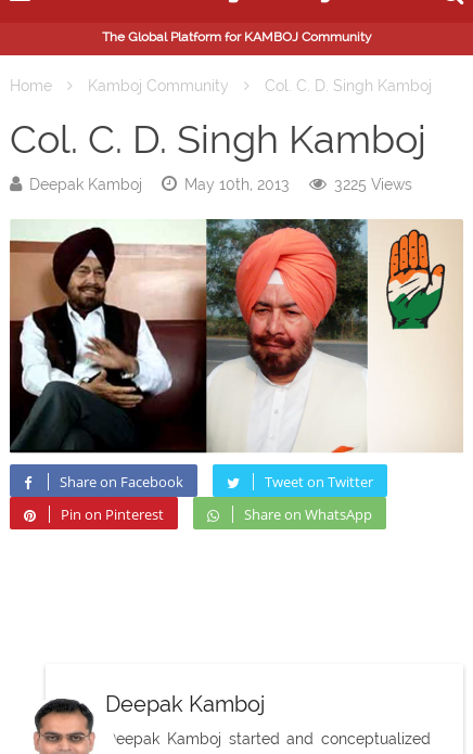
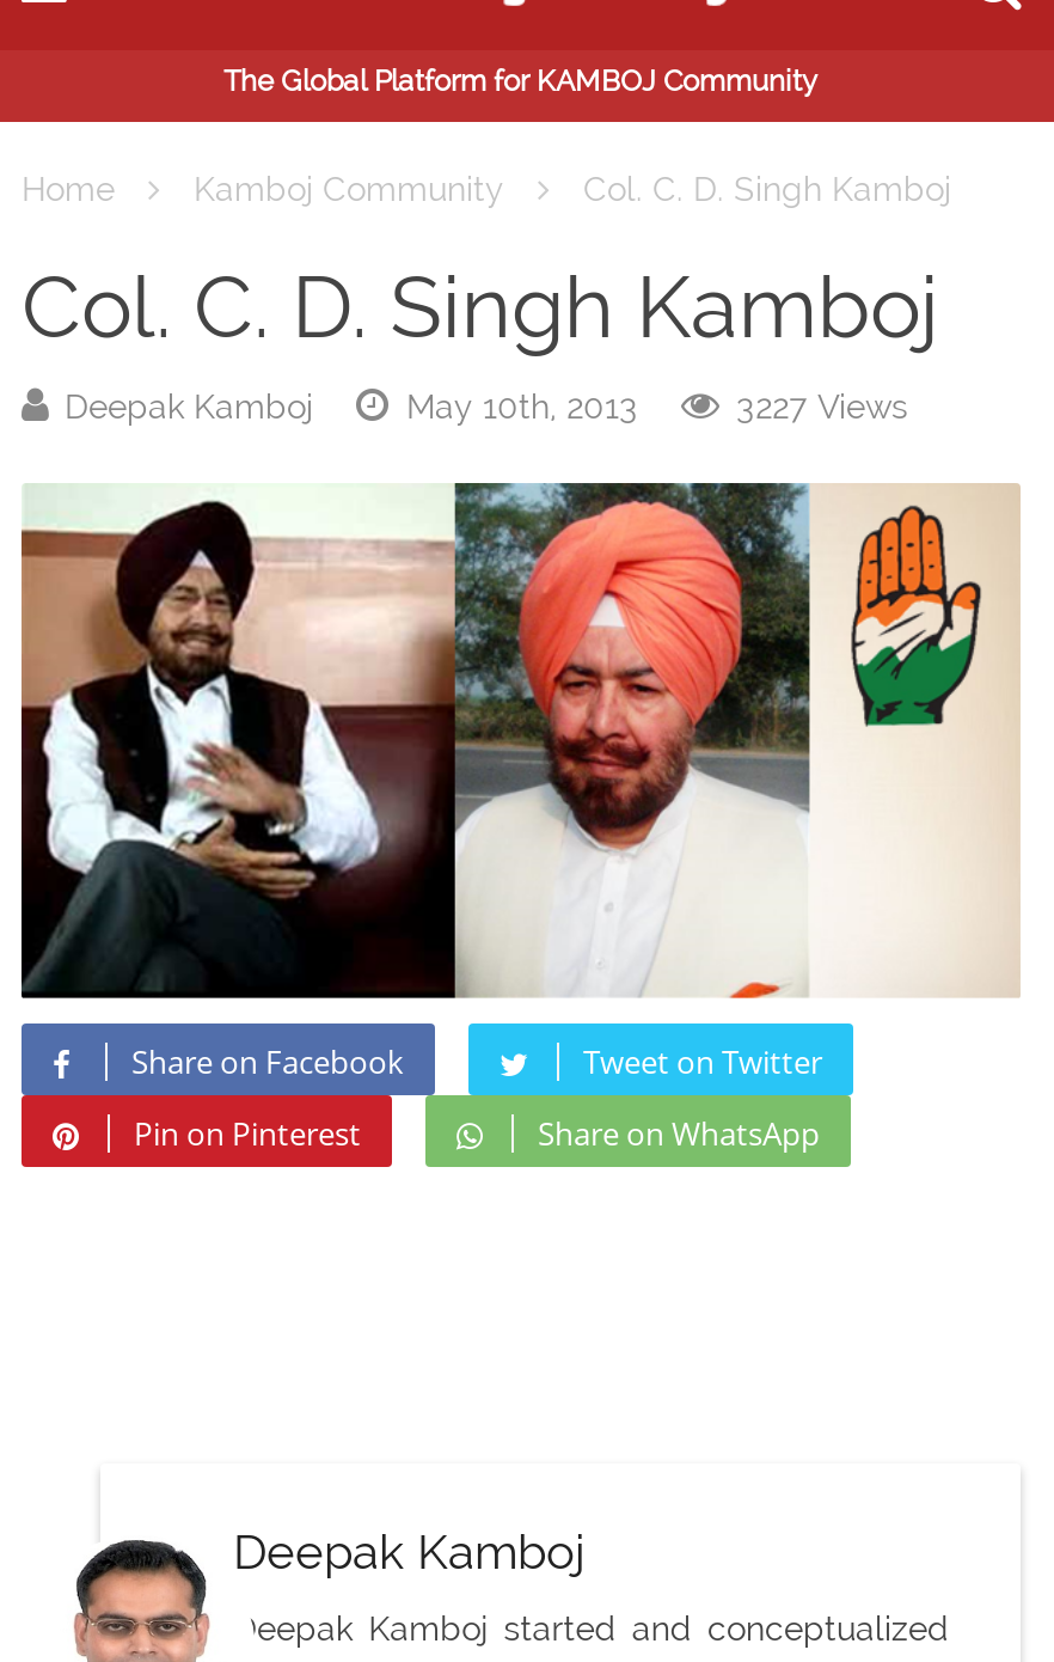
[330,176,412,193] 3225 Views -> [727,387,908,426] 3227 Views

